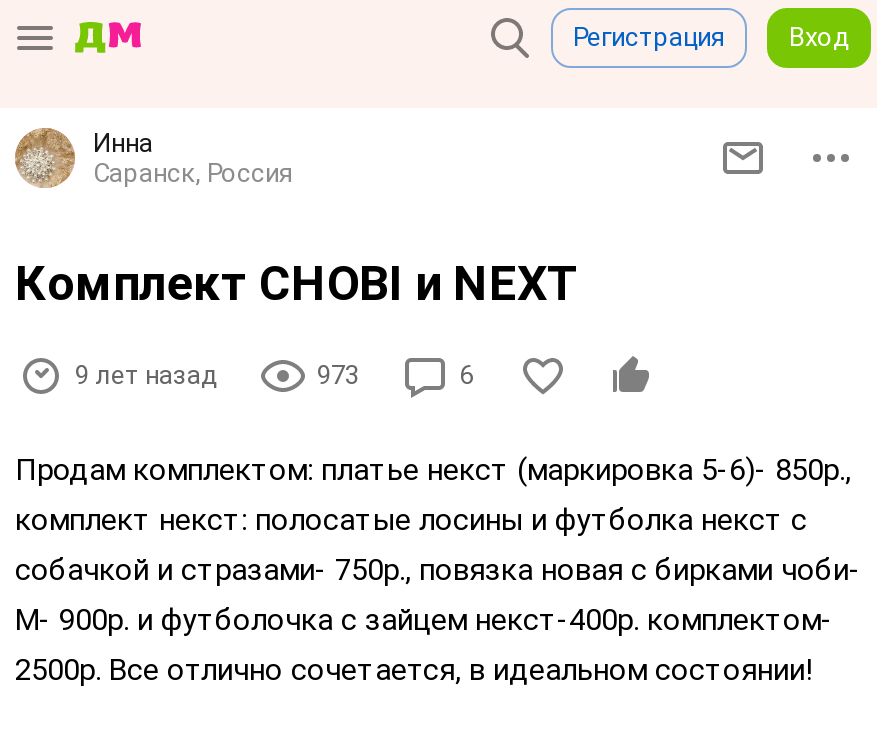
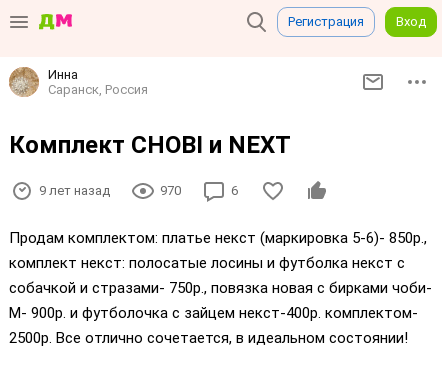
[317,360,359,390] 973 -> [160,183,181,198] 970

